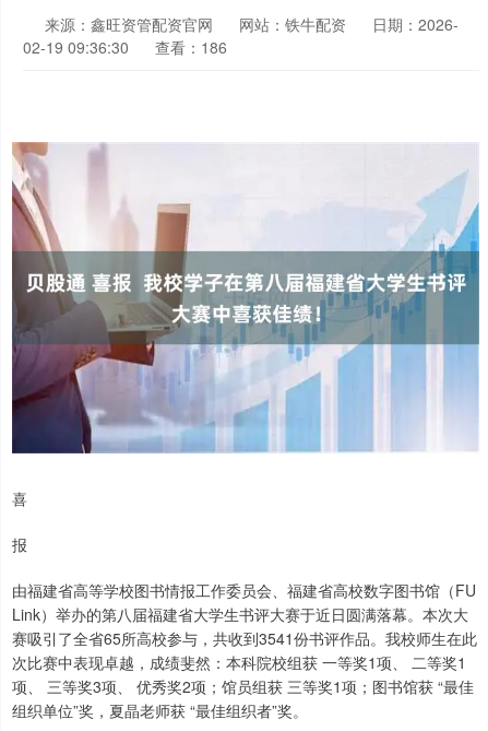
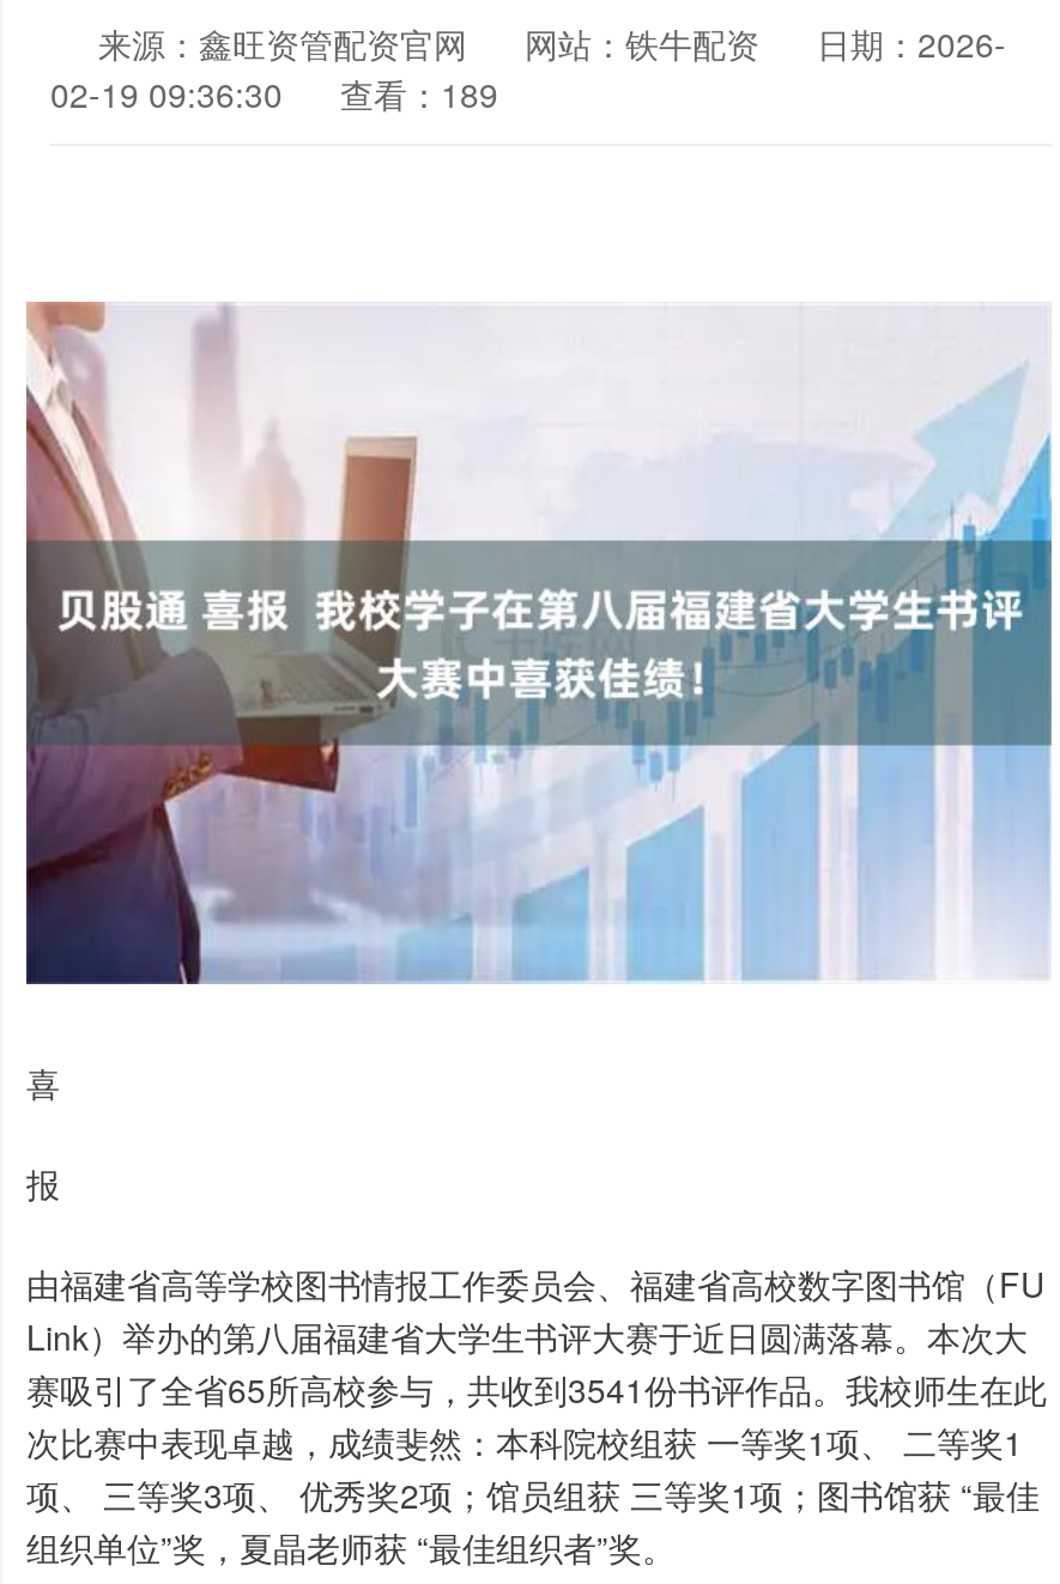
[23,36,227,58] 02-19 09:36:30 查看：186 -> [50,69,498,117] 02-19 09:36:30 查看：189

